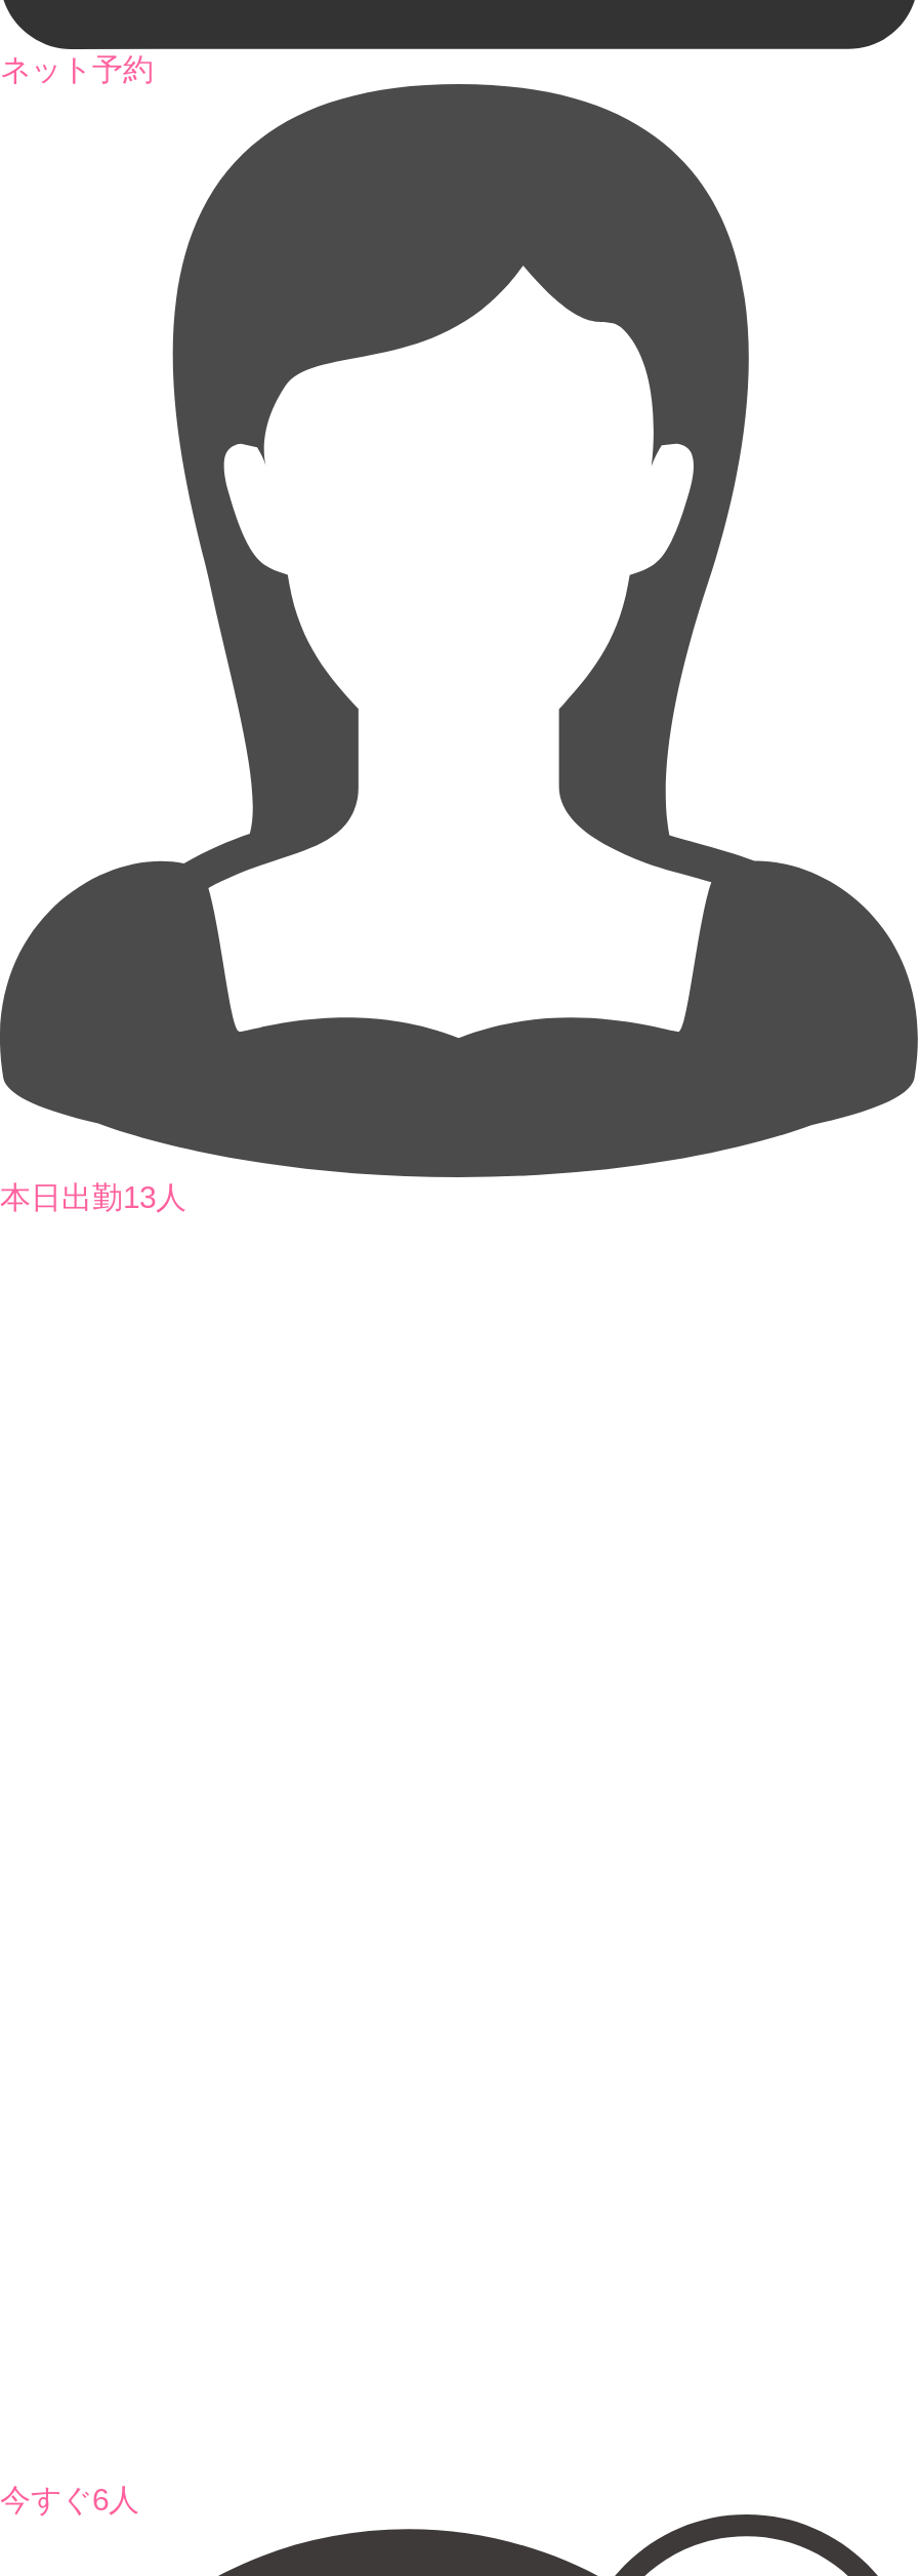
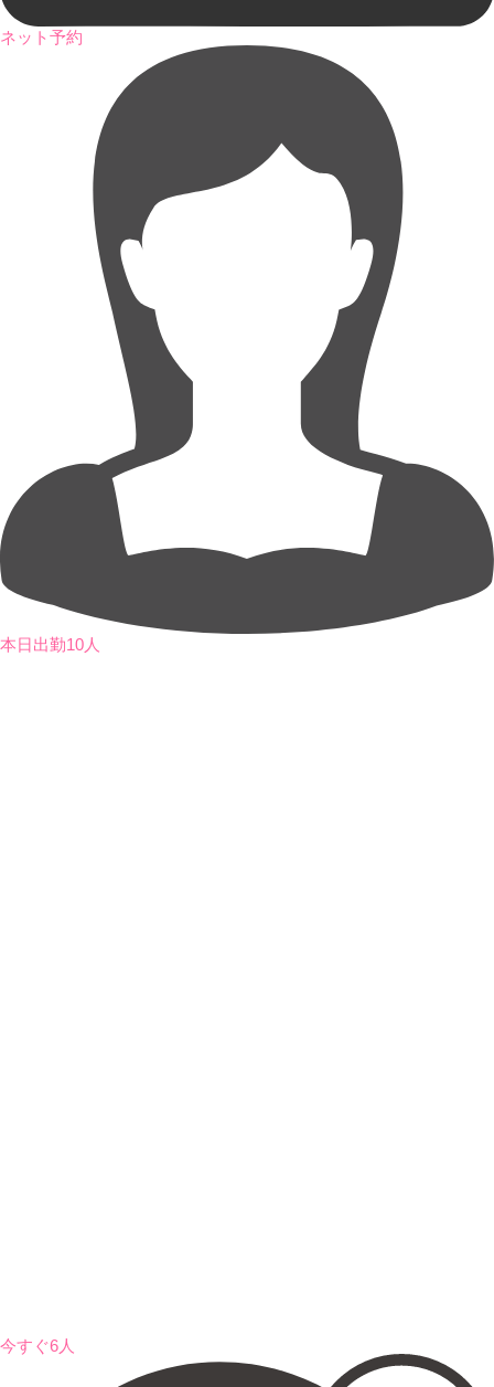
[0,1178,186,1213] 本日出勤13人 -> [0,635,100,653] 本日出勤10人

